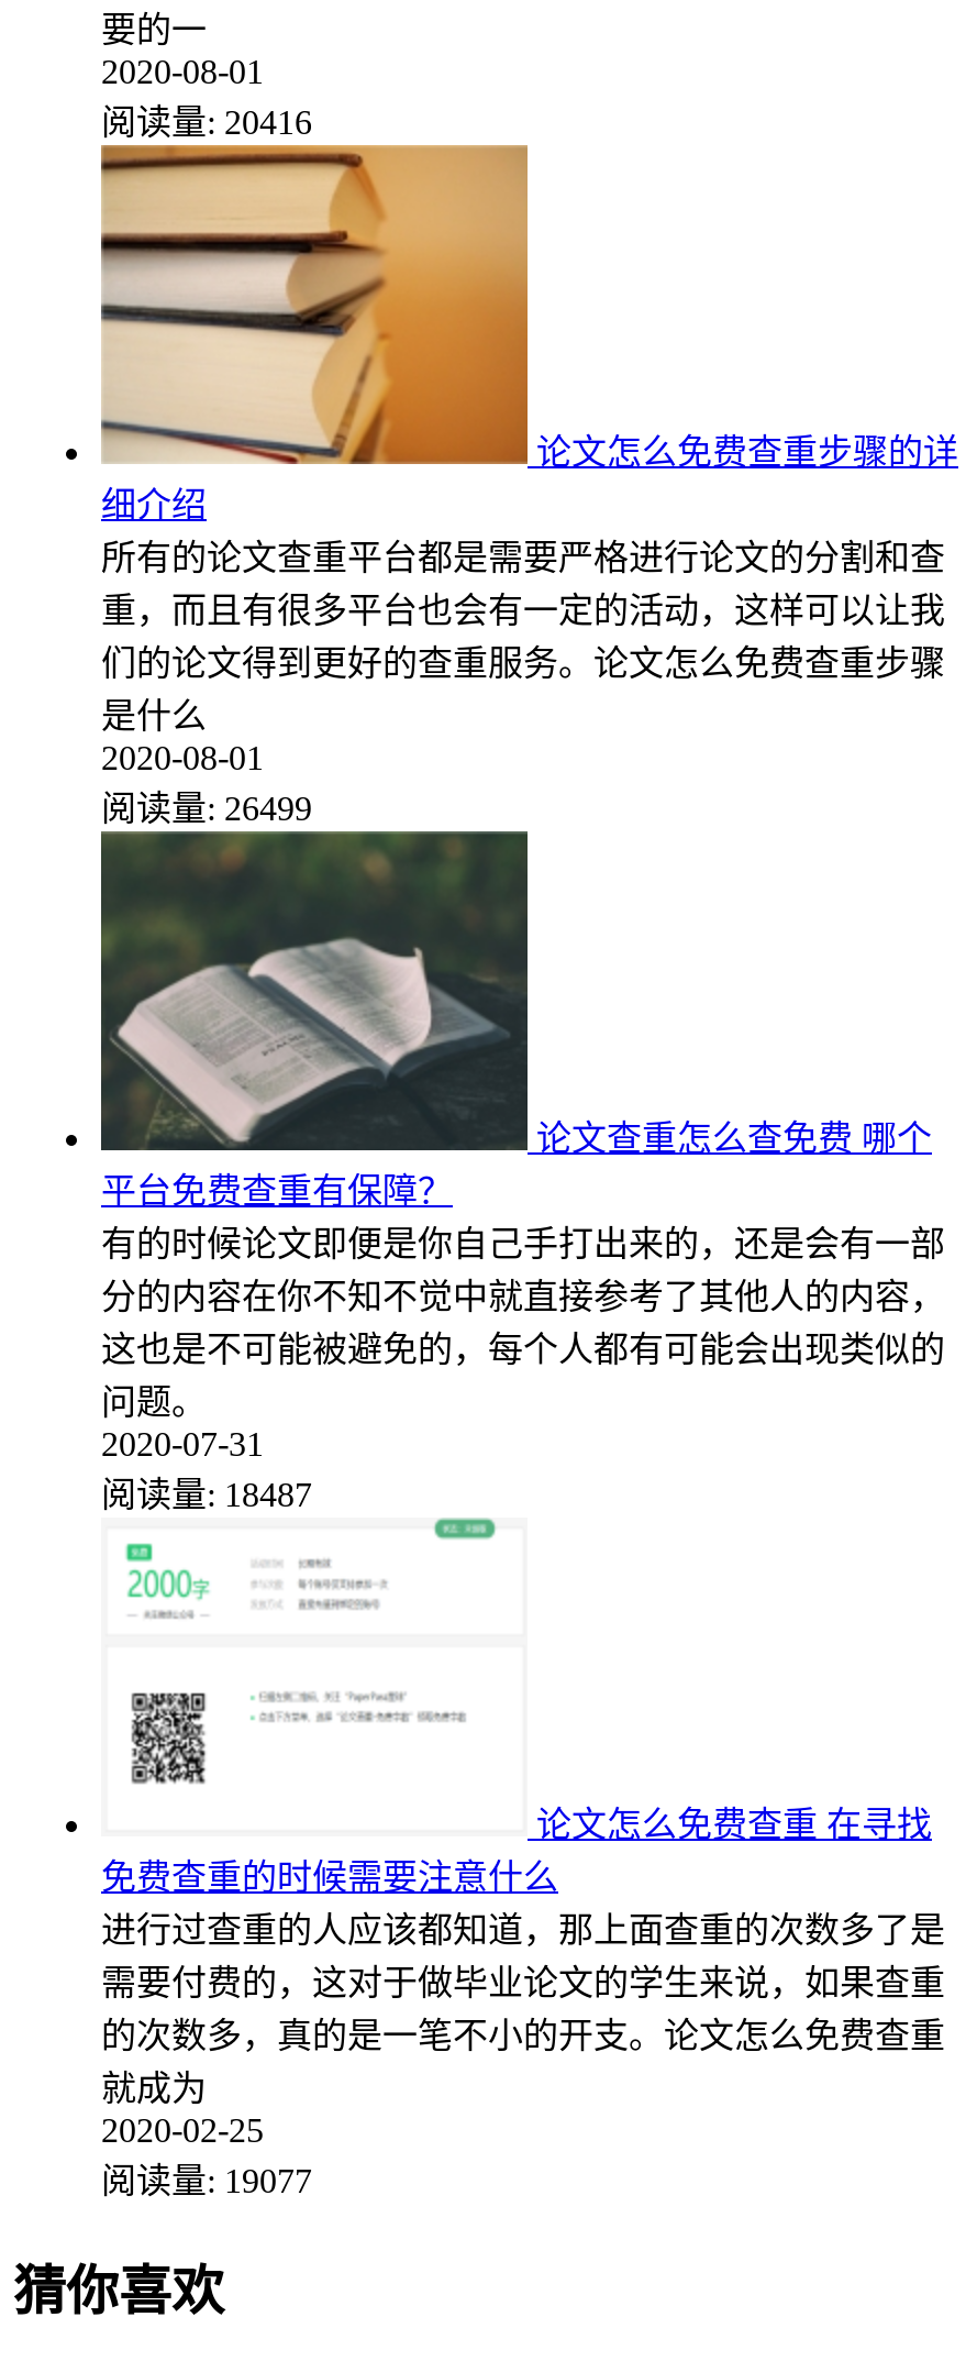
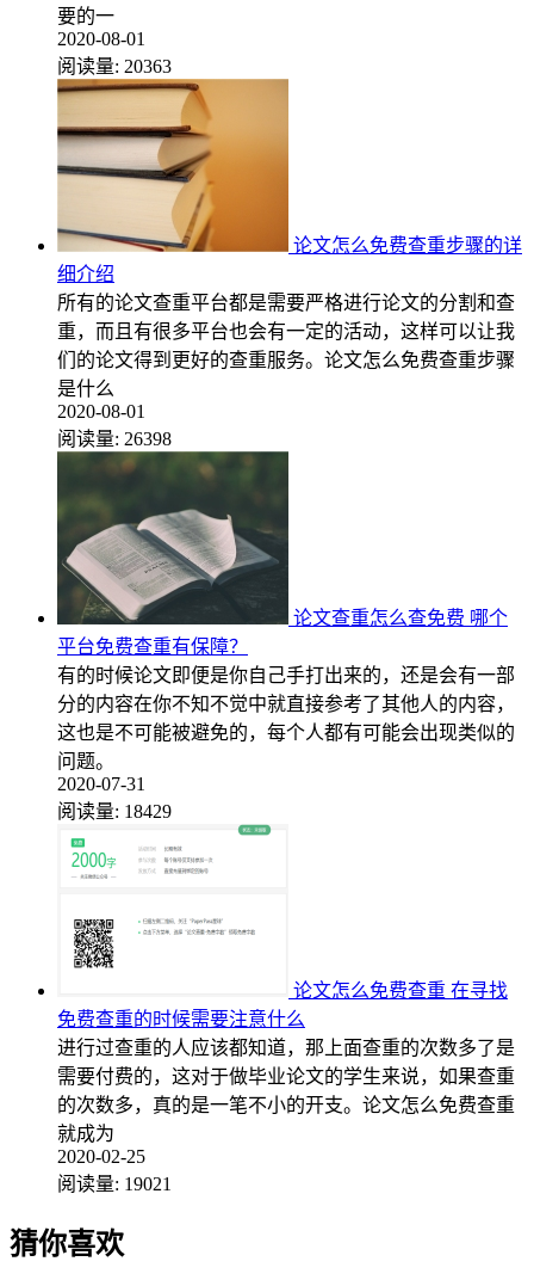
[101,103,312,140] 阅读量: 20416 -> [57,56,172,76] 阅读量: 20363
[101,789,312,827] 阅读量: 26499 -> [57,428,172,449] 阅读量: 26398
[101,1475,312,1513] 阅读量: 18487 -> [57,801,172,821] 阅读量: 18429
[101,2162,312,2199] 阅读量: 19077 -> [57,1173,172,1194] 阅读量: 19021

